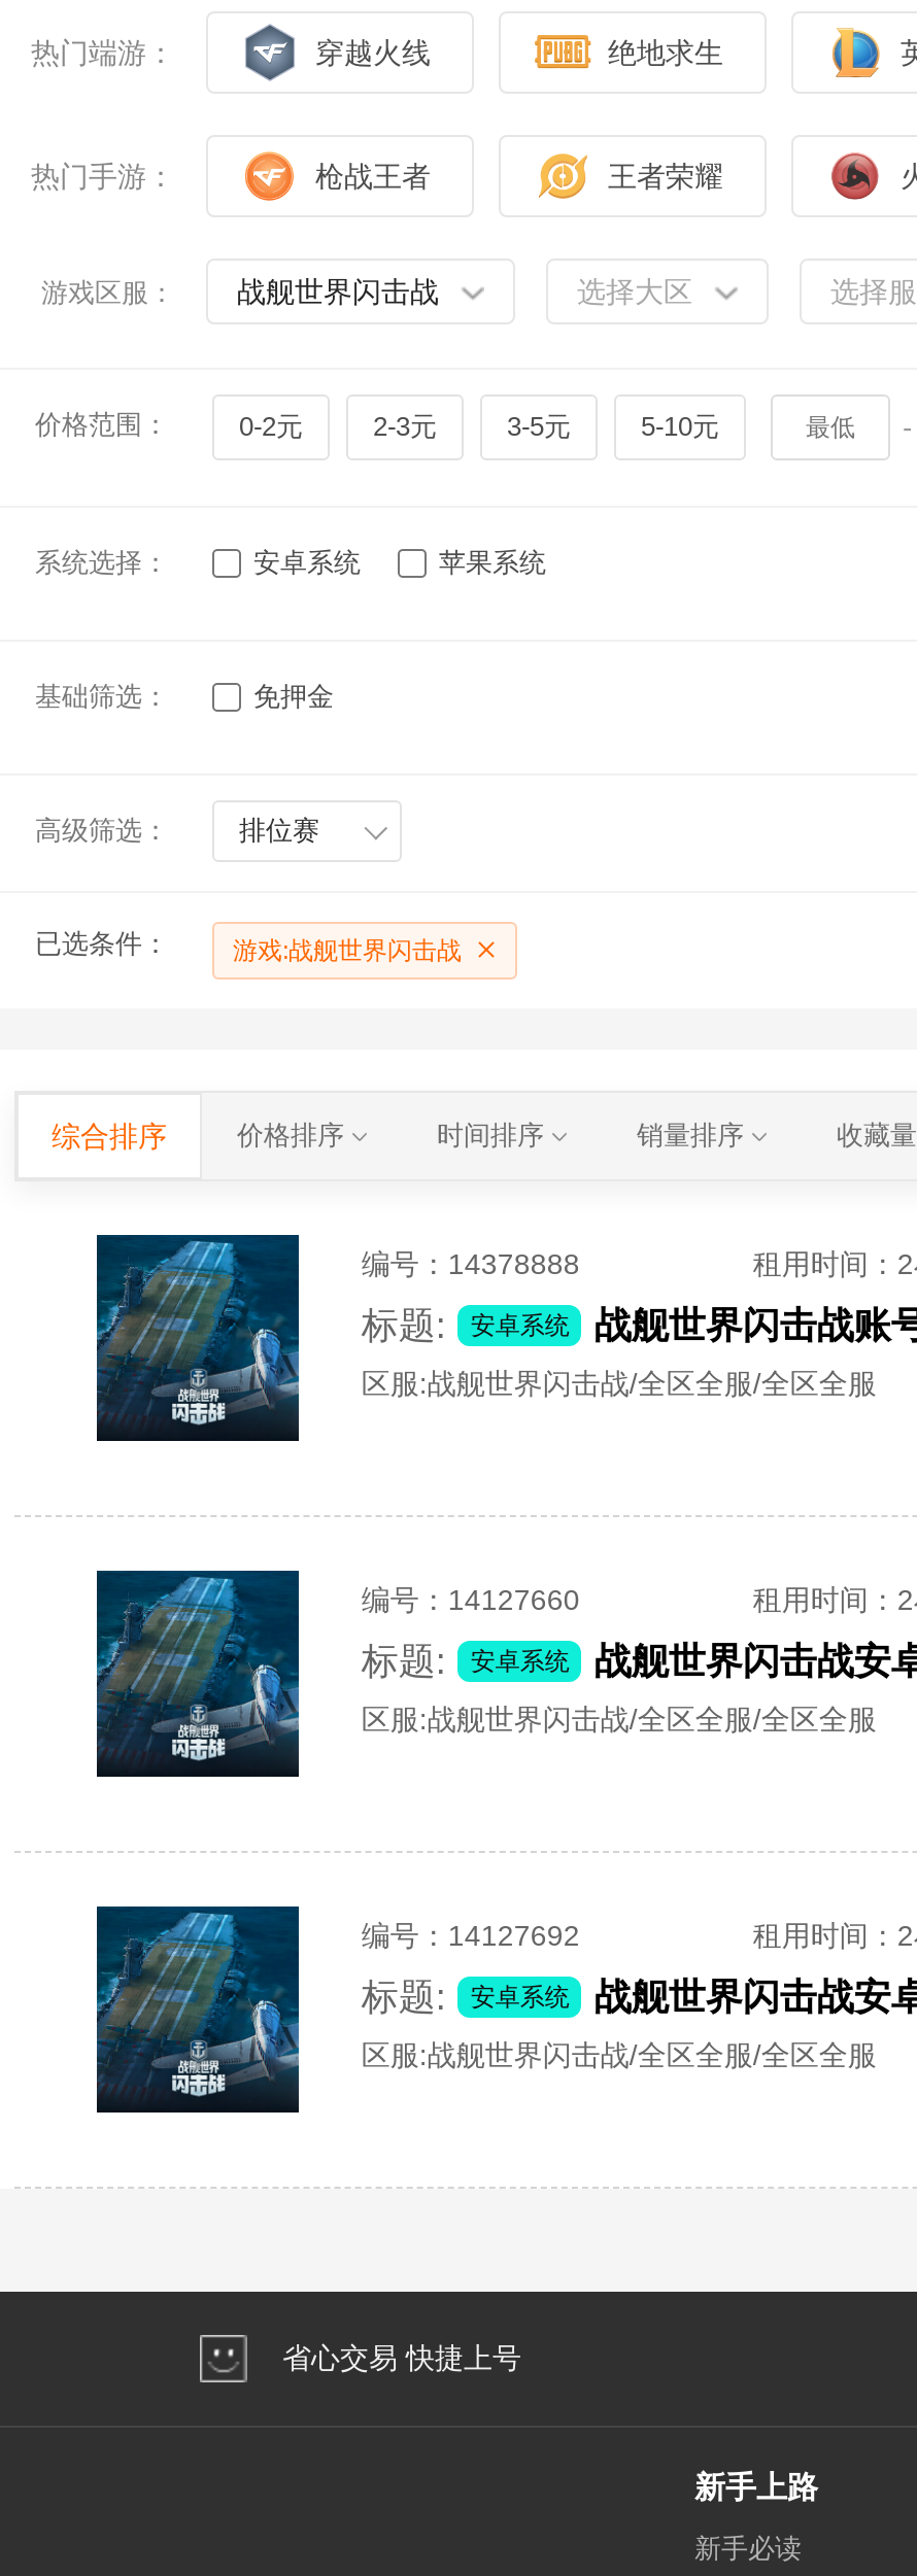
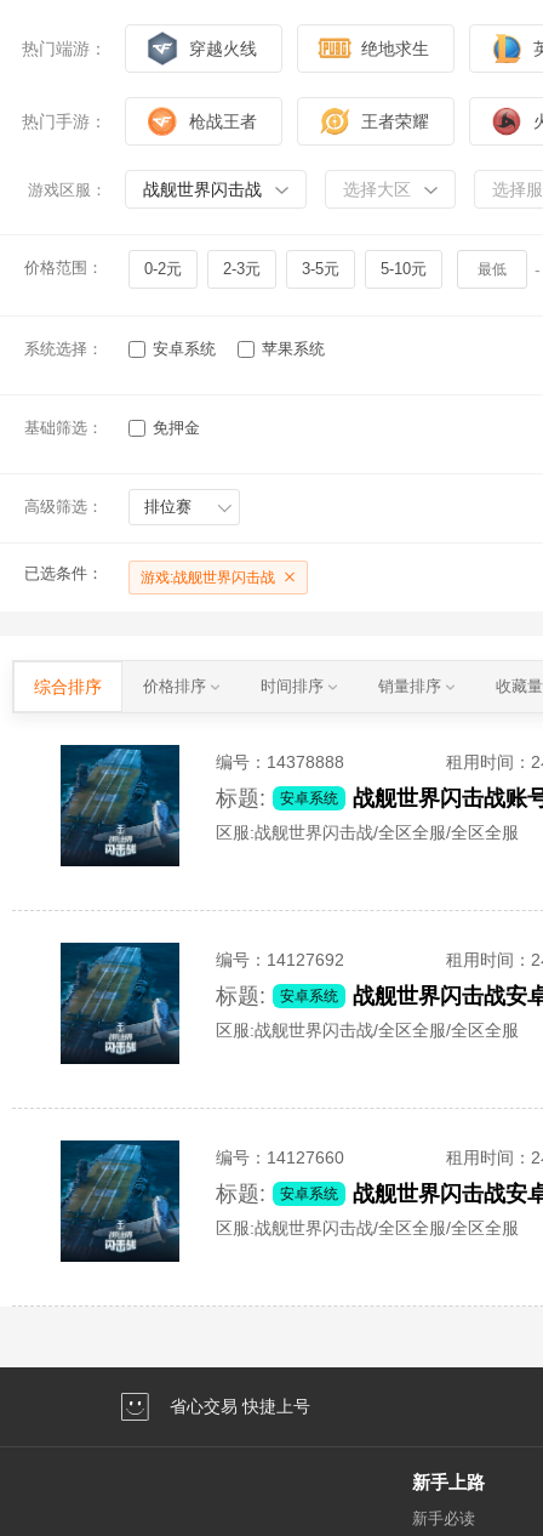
[361,1583,588,1616] 编号：14127660 -> [216,950,349,969] 编号：14127692
[361,1919,588,1952] 编号：14127692 -> [216,1148,349,1167] 编号：14127660

